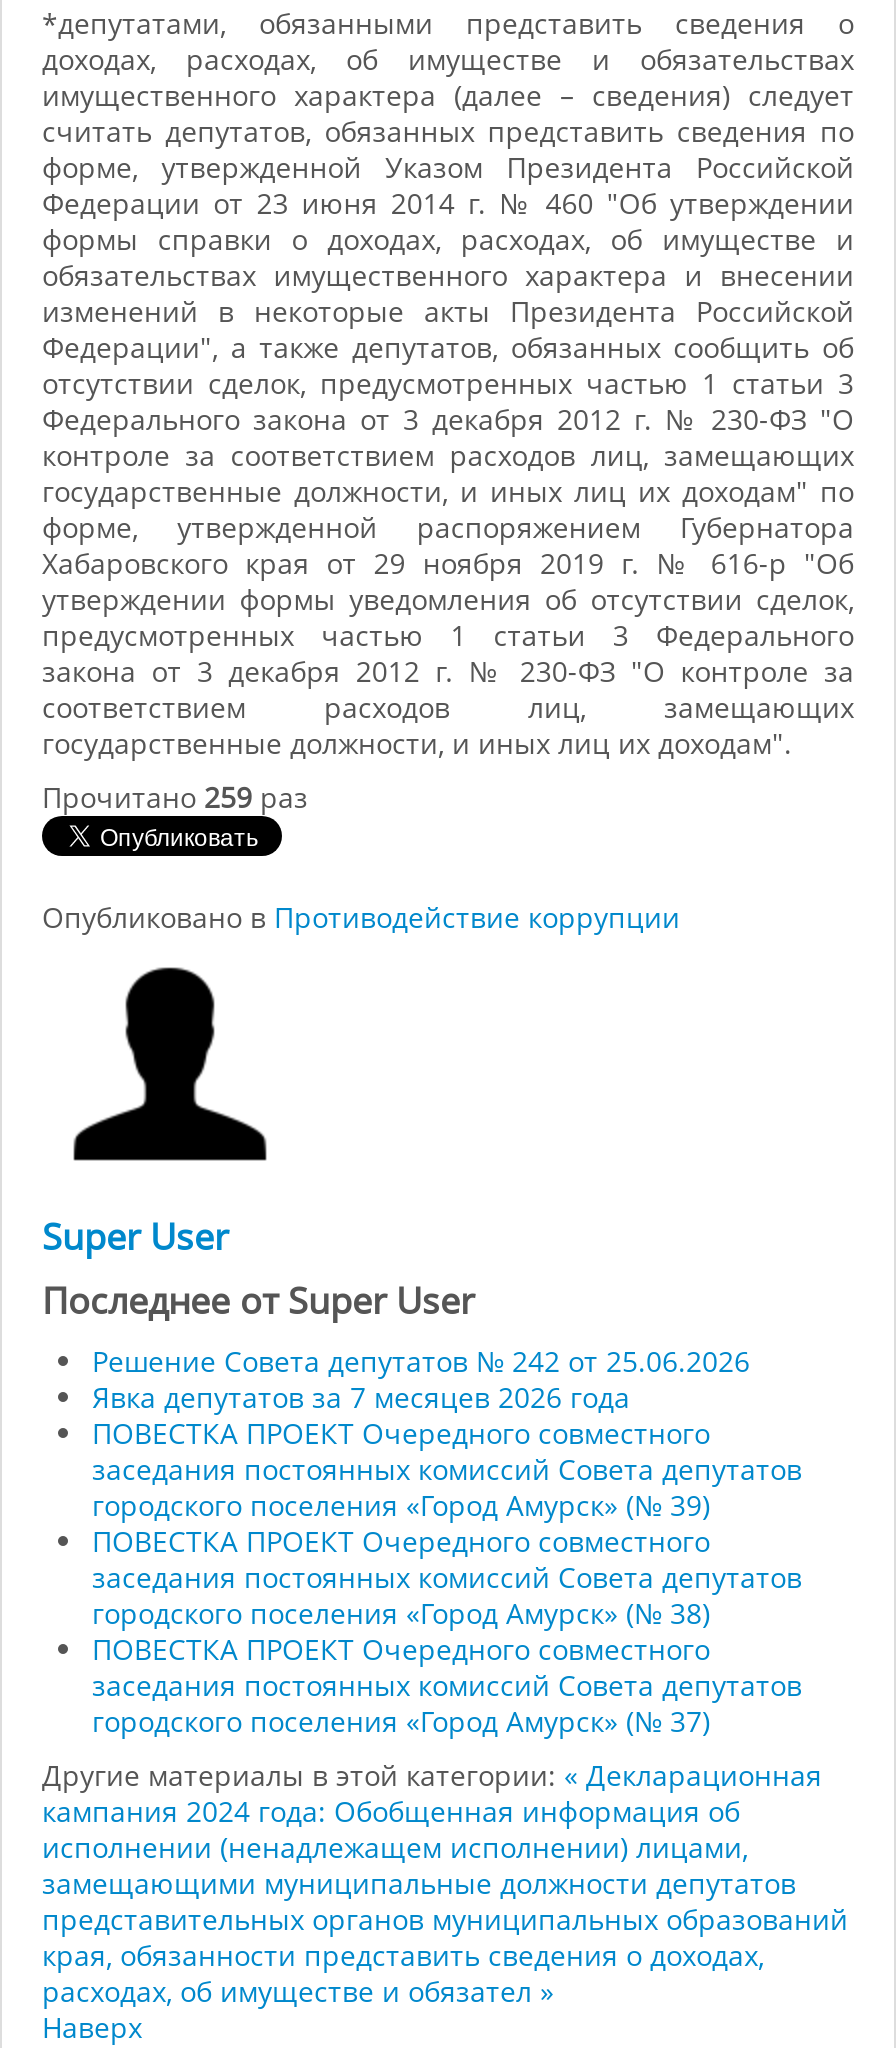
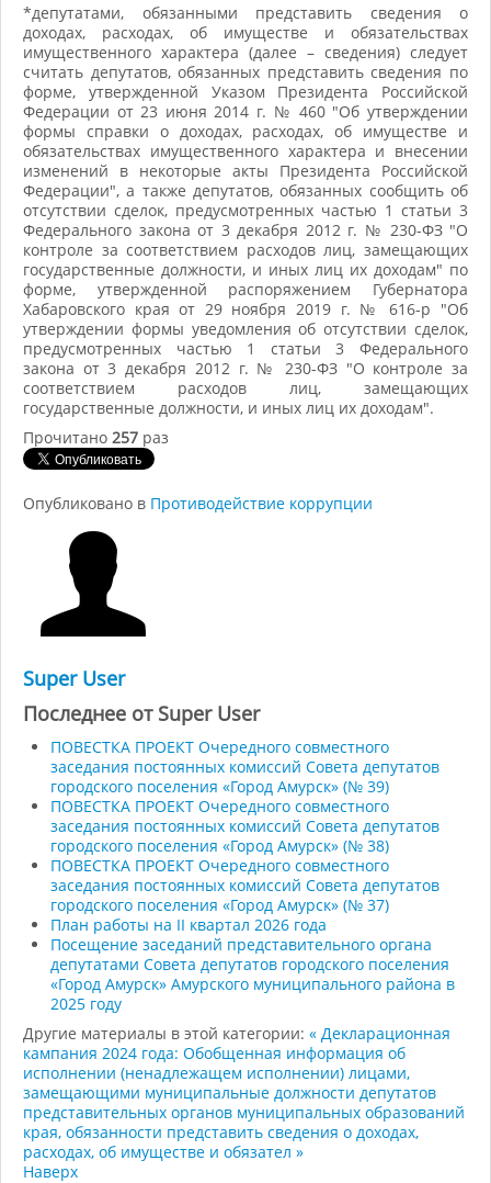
[42,778,308,816] Прочитано 259 раз -> [23,427,169,448] Прочитано 257 раз
[92,1342,750,1416] Решение Совета депутатов № 242 от 25.06.2026 | Явка депутатов за 7 месяцев 2026 года -> none
moved [92,1414,802,1740] -> [50,736,439,915]: ПОВЕСТКА ПРОЕКТ Очередного совместного | заседания постоянных комиссий Совета депутатов | городского поселения «Город Амурск» (№ 39) | ... | заседания постоянных комиссий Совета депутатов | городского поселения «Город Амурск» (№ 37)
none -> [50,914,455,1014] План работы на II квартал 2026 года | Посещение заседаний представительного органа | депутатами Совета депутатов городского поселения | «Город Амурск» Амурского муниципального района в | 2025 году

